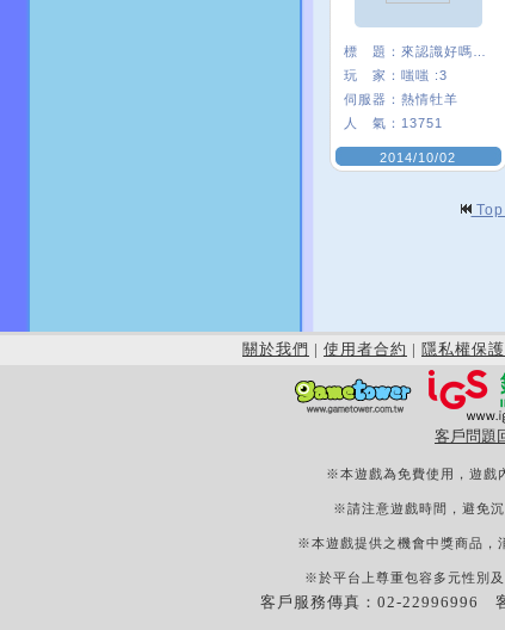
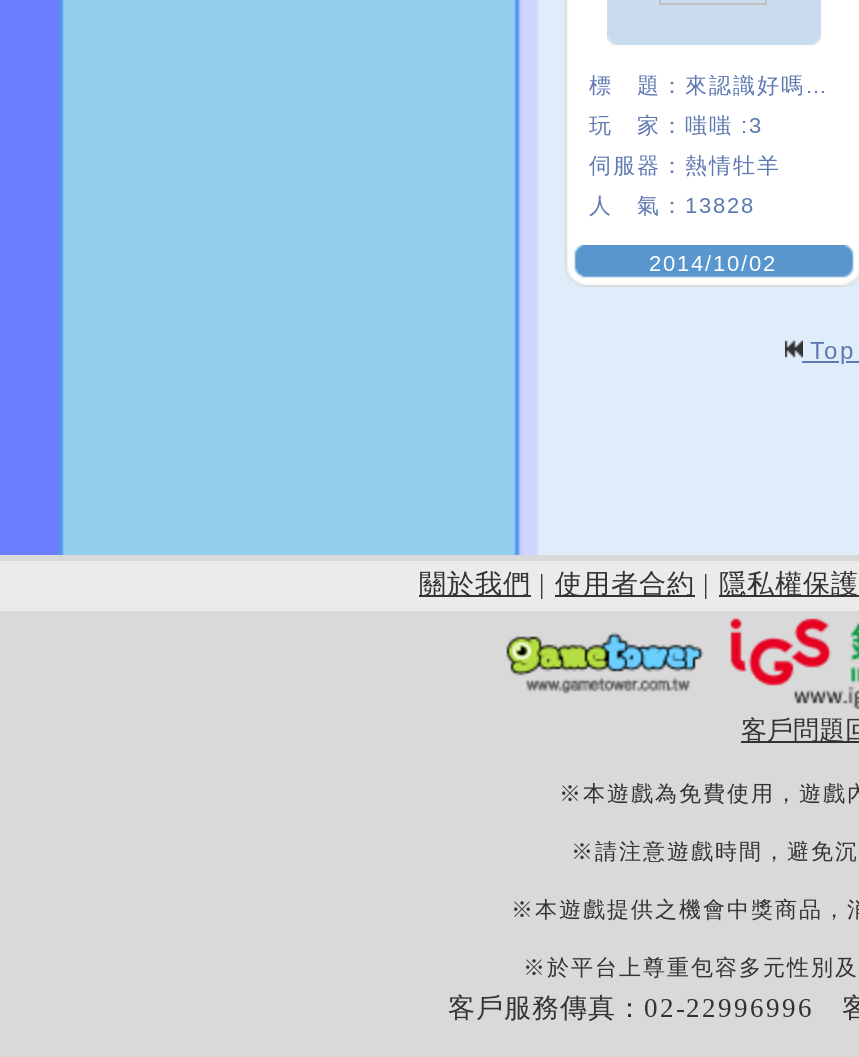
[344,116,443,130] 人 氣：13751 -> [589,193,755,217] 人 氣：13828

